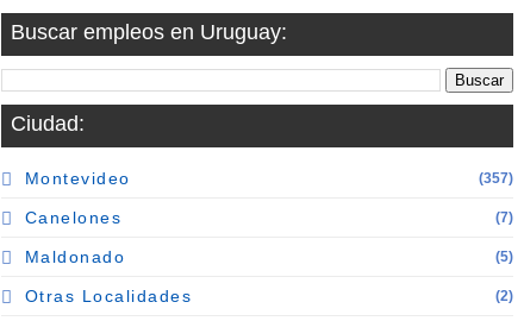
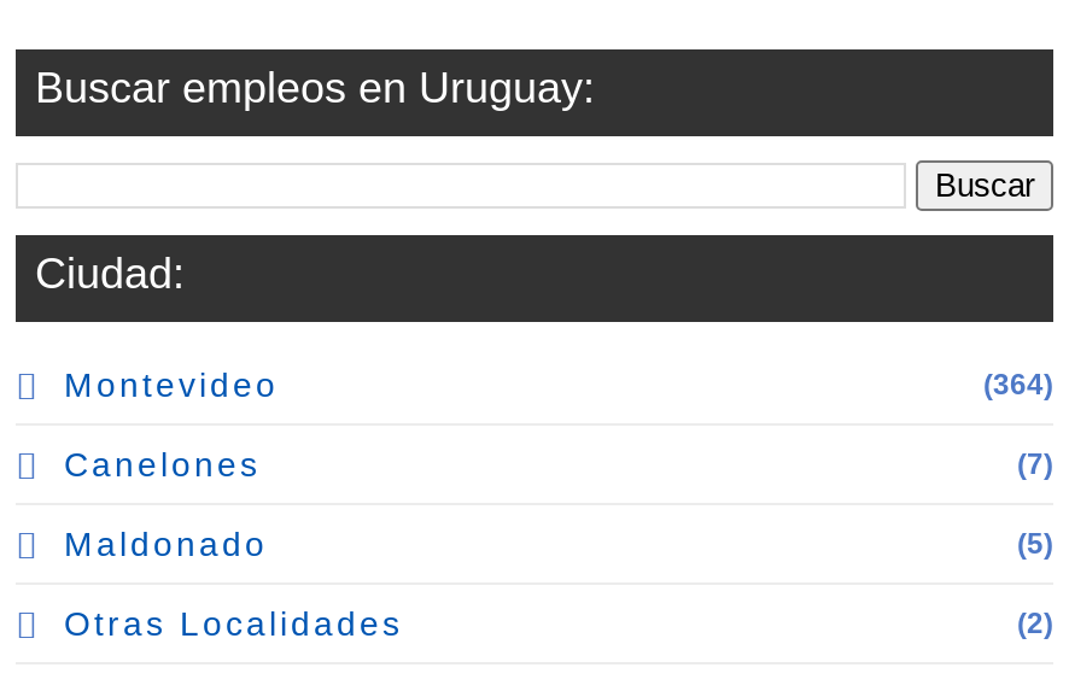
[479,170,513,187] (357) -> [983,368,1053,402] (364)

